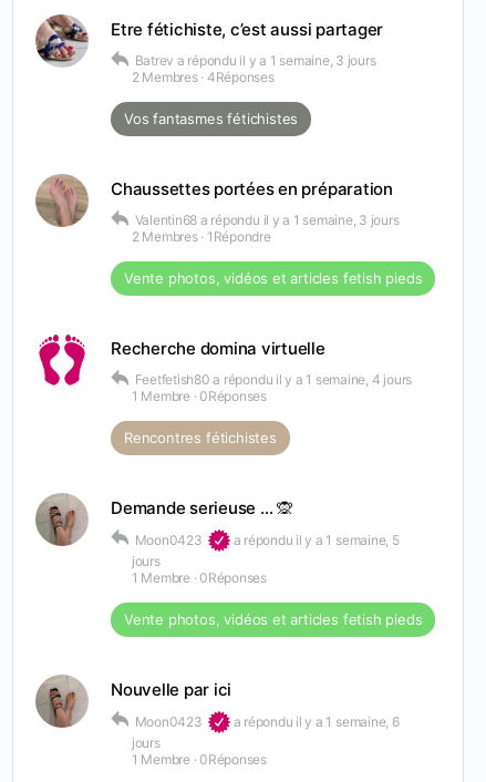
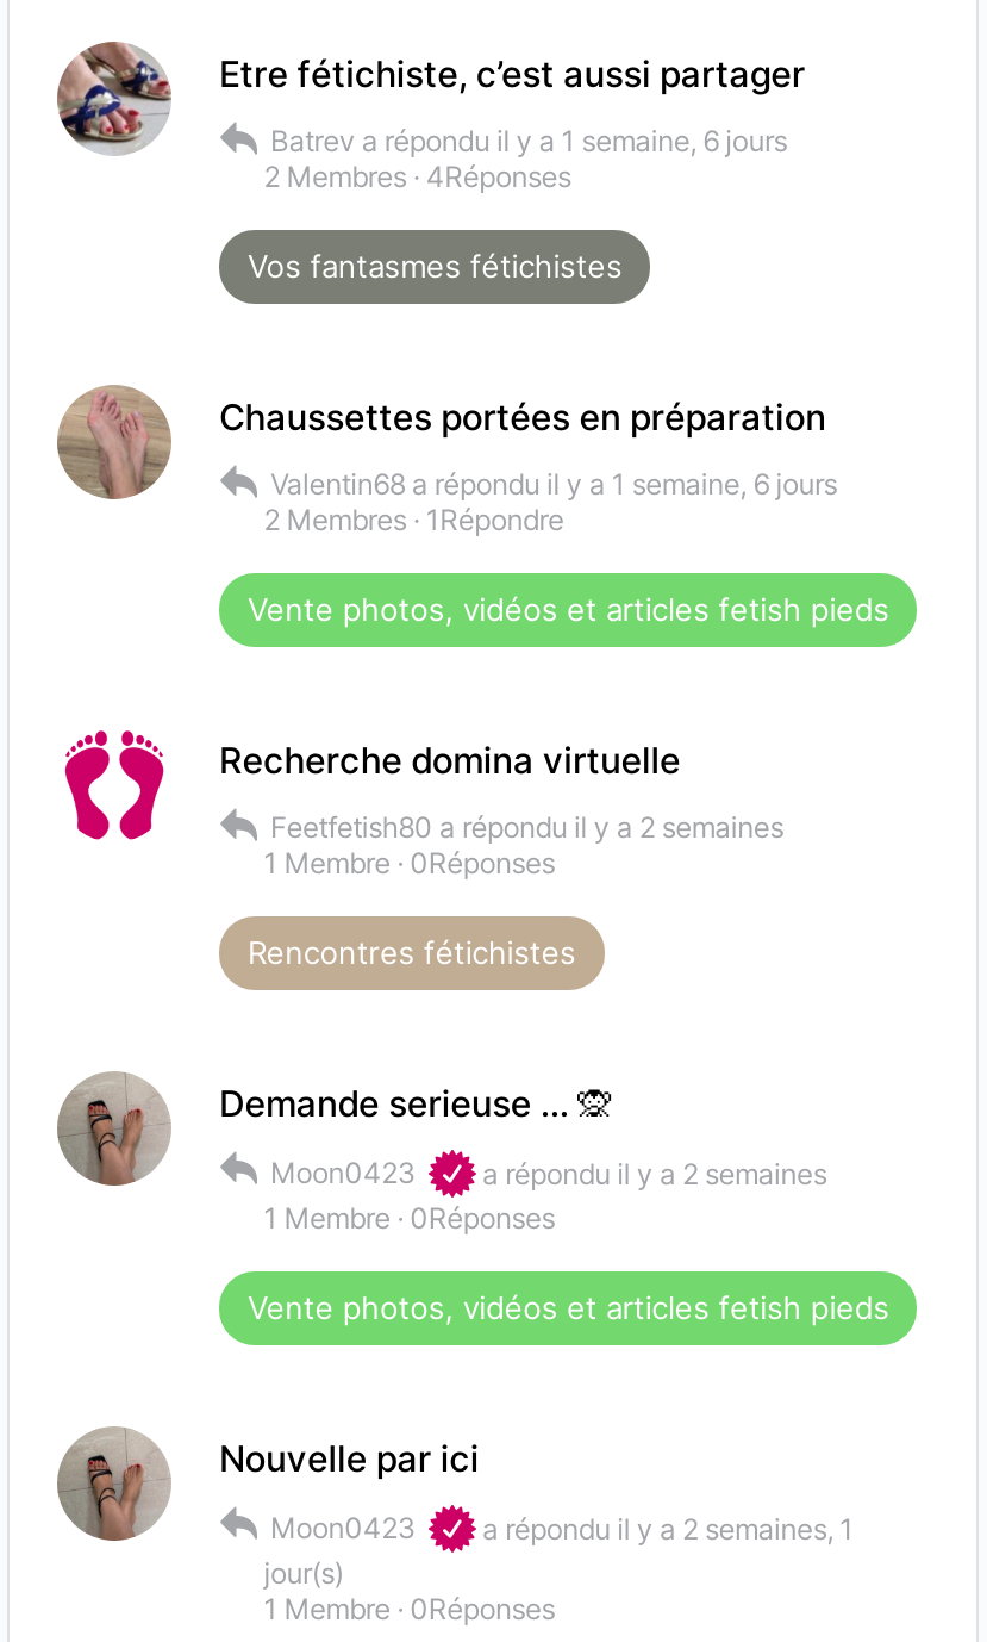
[135,52,376,68] Batrev a répondu il y a 1 semaine, 3 jours -> [270,122,787,158] Batrev a répondu il y a 1 semaine, 6 jours
[135,211,399,228] Valentin68 a répondu il y a 1 semaine, 3 jours -> [270,465,837,501] Valentin68 a répondu il y a 1 semaine, 6 jours
[135,371,412,387] Feetfetish80 a répondu il y a 1 semaine, 4 jours -> [270,809,783,844] Feetfetish80 a répondu il y a 2 semaines
[132,532,399,569] a répondu il y a 1 semaine, 5 | jours -> [482,1155,827,1190] a répondu il y a 2 semaines
[132,713,399,751] a répondu il y a 1 semaine, 6 | jours -> [264,1510,853,1590] a répondu il y a 2 semaines, 1 | jour(s)

